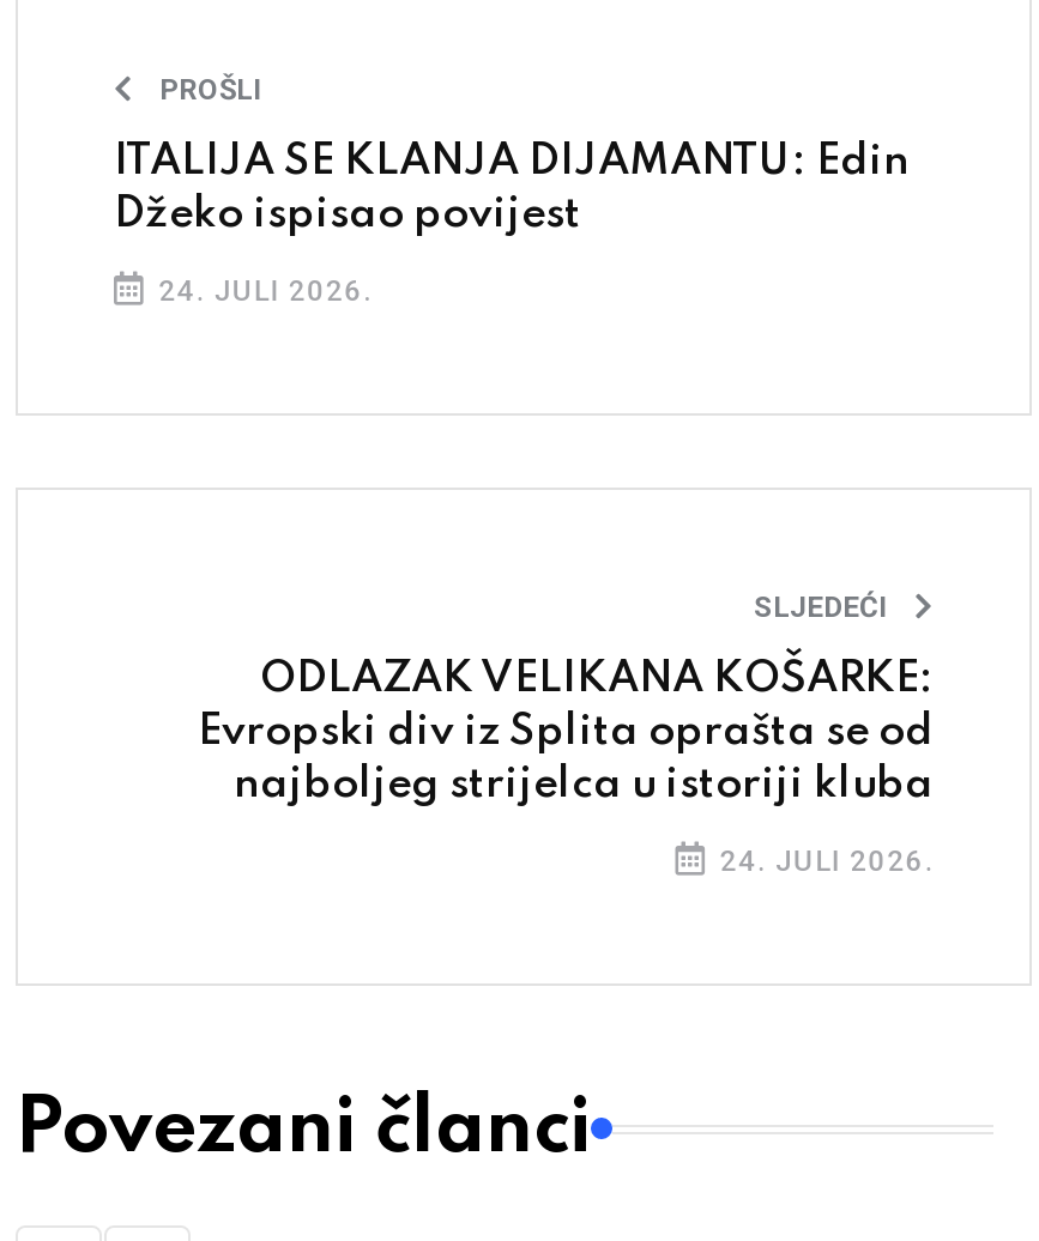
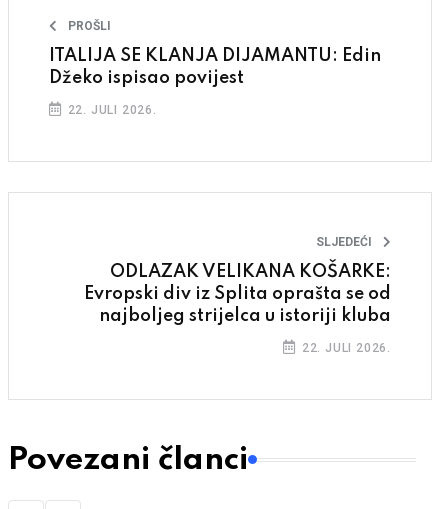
[149,274,372,308] 24. JULI 2026. -> [64,103,157,117] 22. JULI 2026.
[711,844,934,878] 24. JULI 2026. -> [298,341,391,355] 22. JULI 2026.

